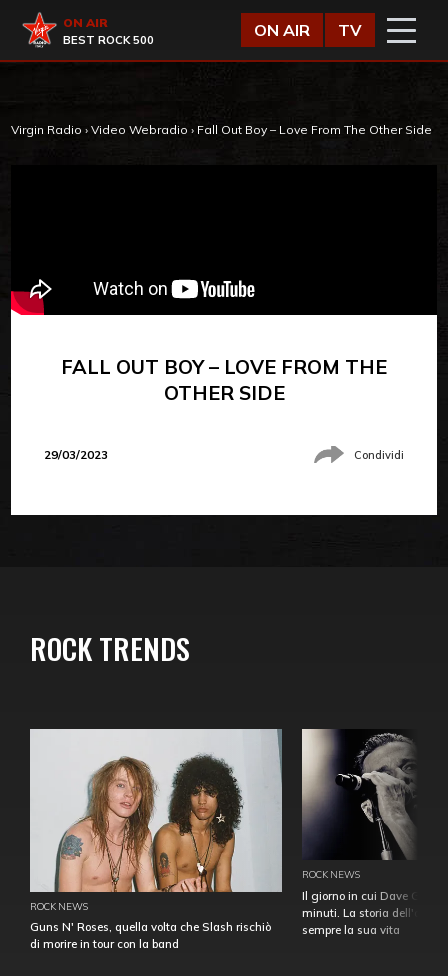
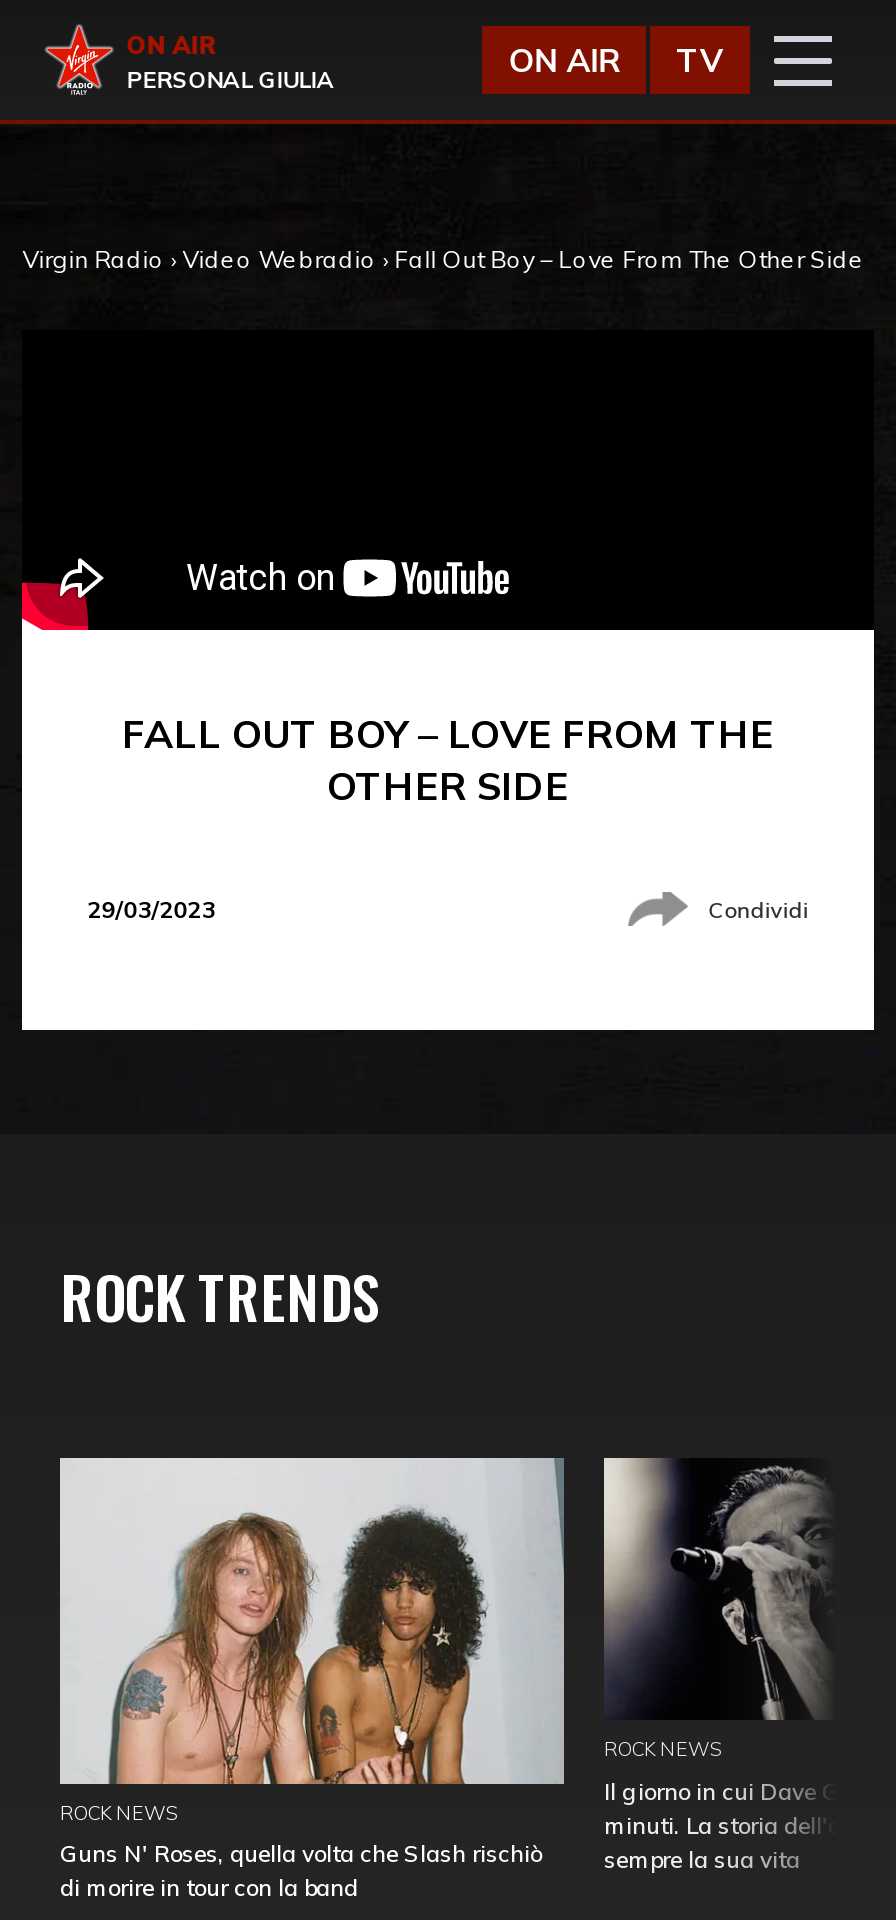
[63,33,154,47] BEST ROCK 500 -> [126,66,334,94] PERSONAL GIULIA

